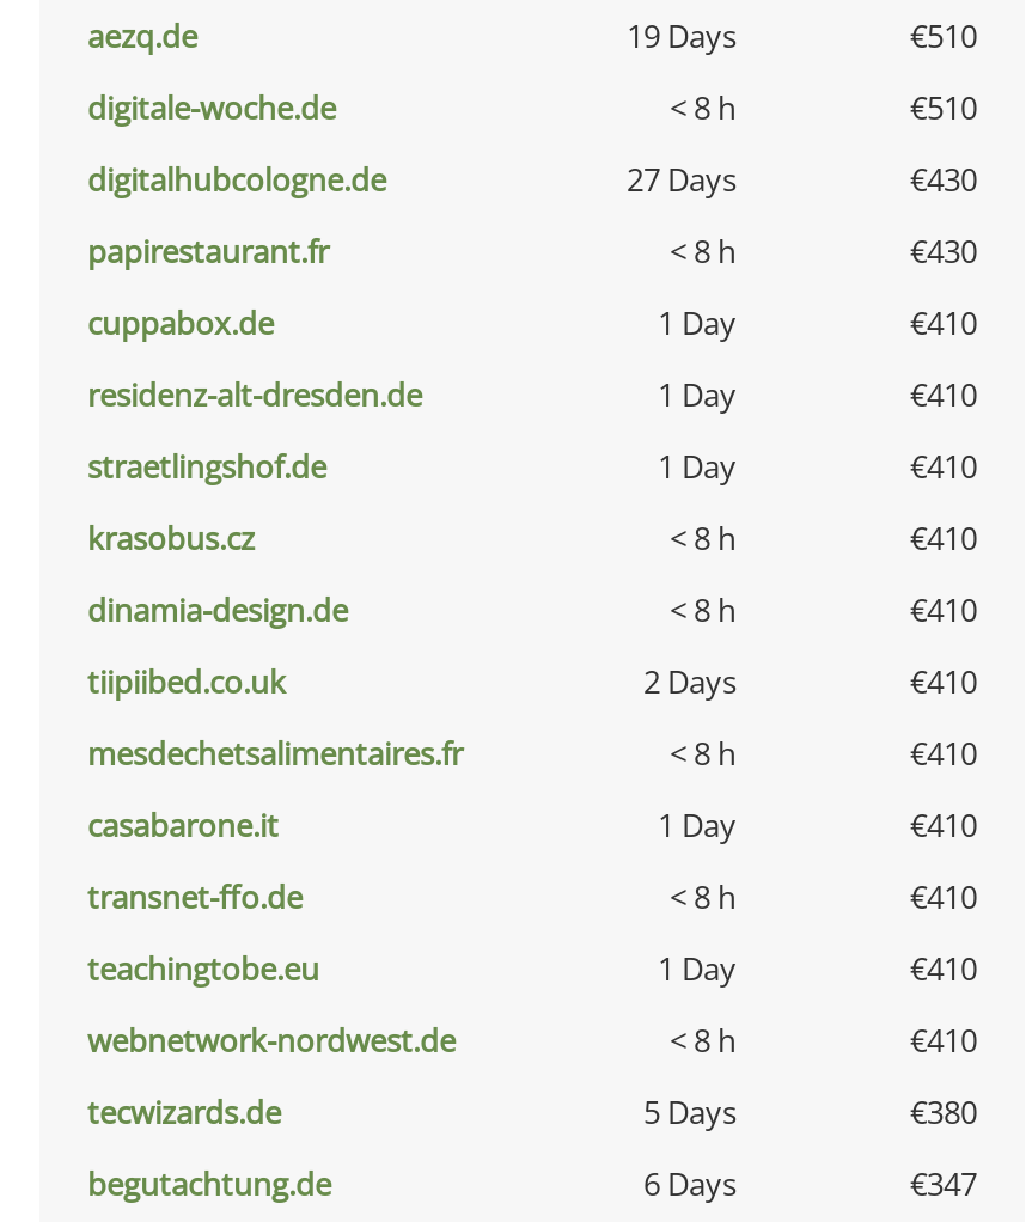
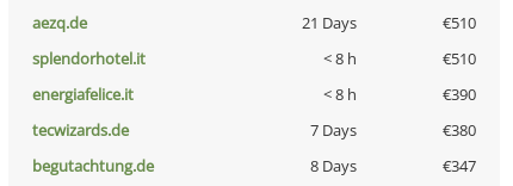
[627,13,737,56] 19 Days -> [301,11,356,33] 21 Days
[87,85,336,128] digitale-woche.de -> [32,47,146,69] splendorhotel.it
[87,157,977,271] digitalhubcologne.de | 27 Days | €430 | papirestaurant.fr -> [32,83,134,104] energiafelice.it
[87,228,977,1061] €430 | cuppabox.de | 1 Day | €410 | residenz-alt-dresden.de | 1 Day | €410 | straetlingshof.de | 1 Day | €410 | krasobus.cz | < 8 h | €410 | dinamia-design.de | < 8 h | €410 | tiipiibed.co.uk | 2 Days | €410 | mesdechetsalimentaires.fr | < 8 h | €410 | casabarone.it | 1 Day | €410 | transnet-ffo.de | < 8 h | €410 | teachingtobe.eu | 1 Day | €410 | webnetwork-nordwest.de | < 8 h | €410 -> [443,83,476,104] €390
[643,1089,737,1132] 5 Days -> [310,119,356,140] 7 Days
[643,1161,737,1204] 6 Days -> [310,154,356,176] 8 Days

